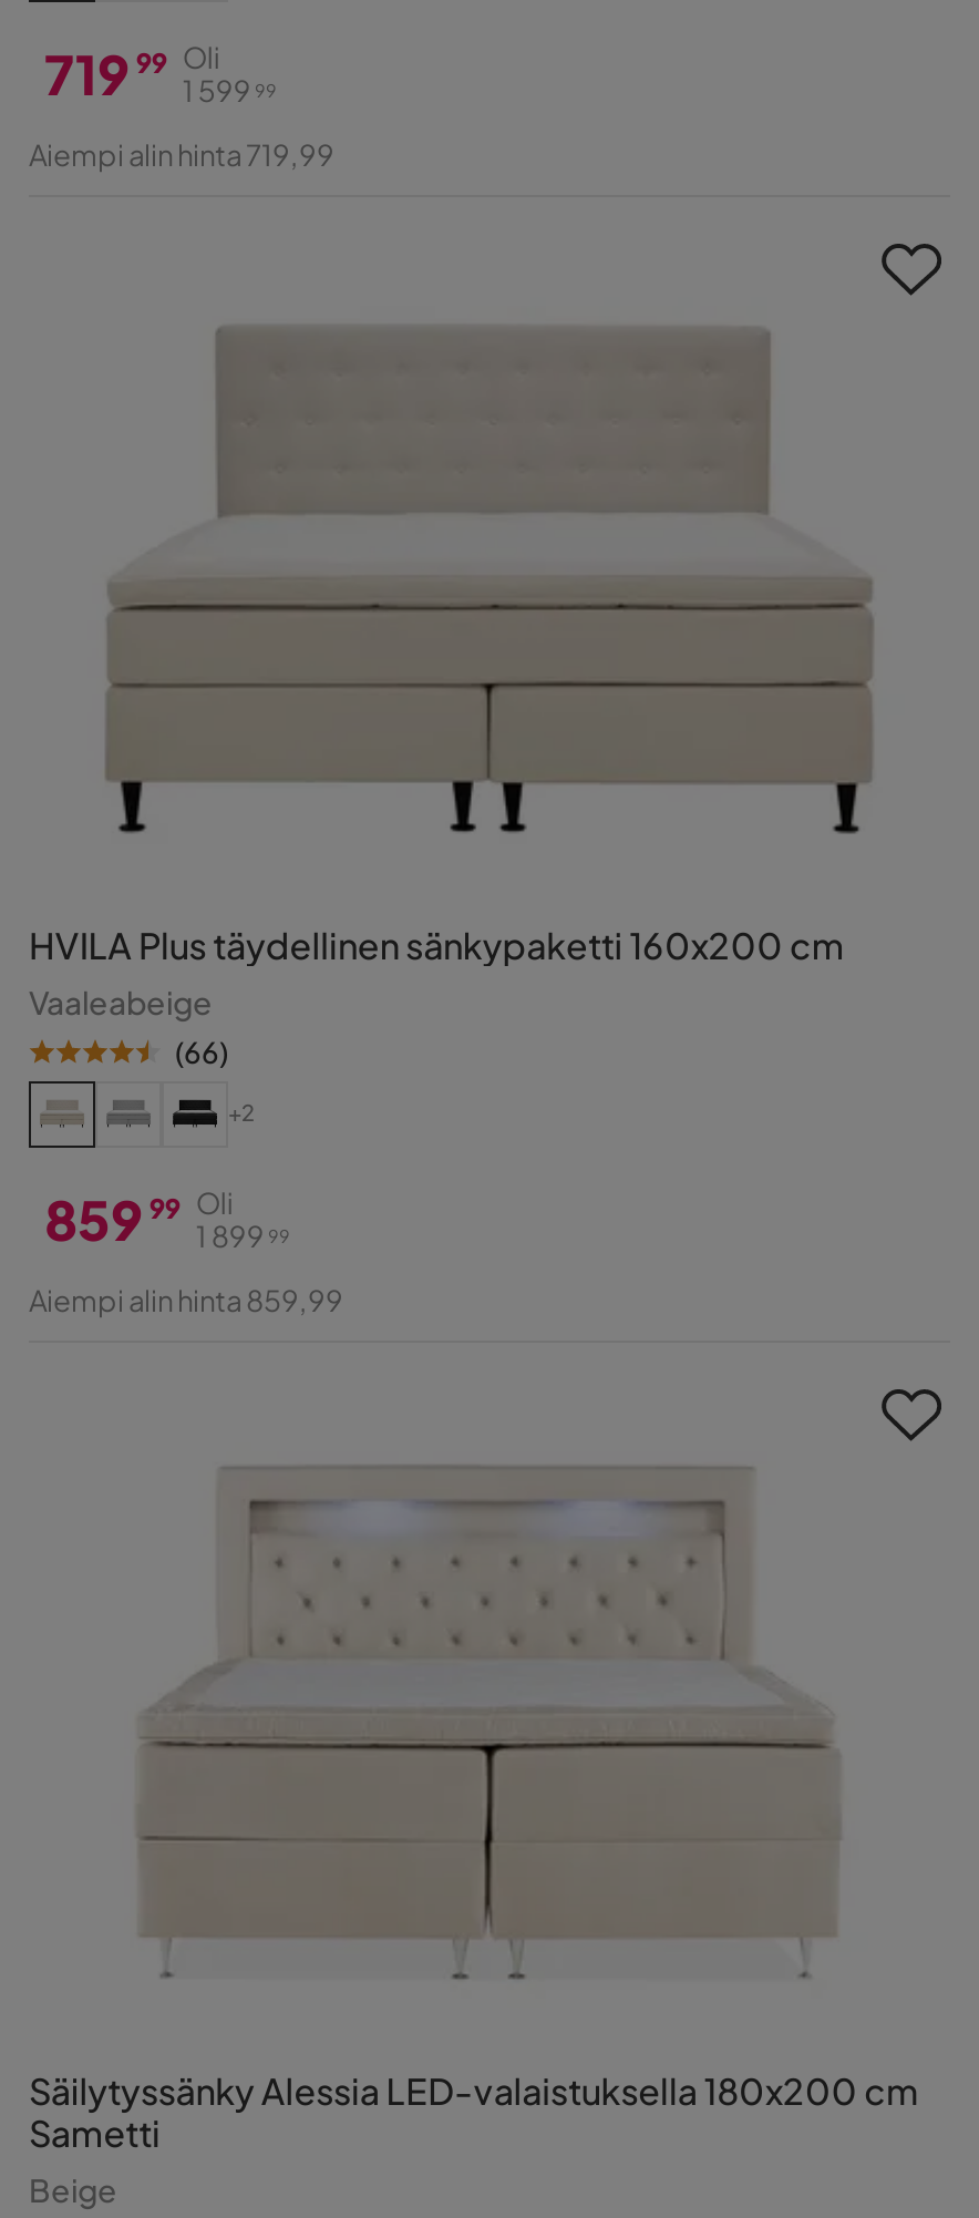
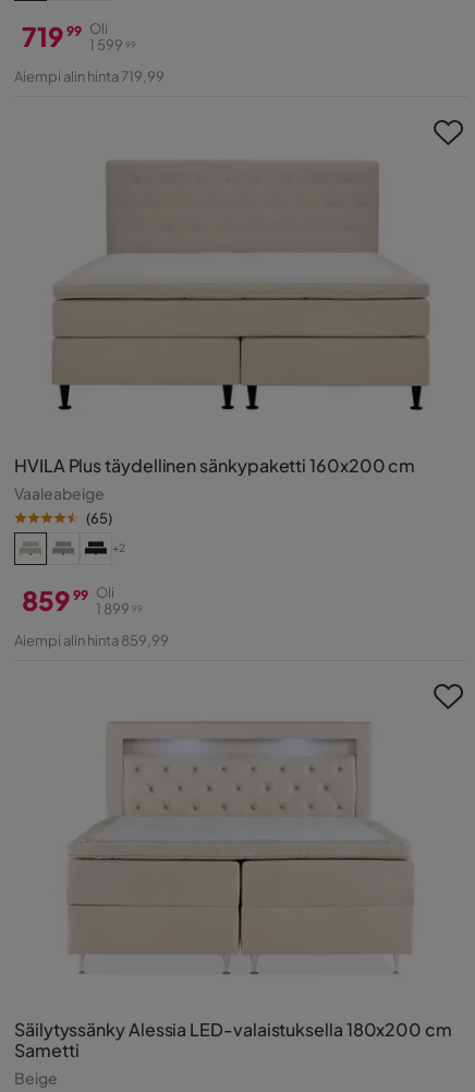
[175,1034,228,1069] (66) -> [86,509,112,526] (65)

